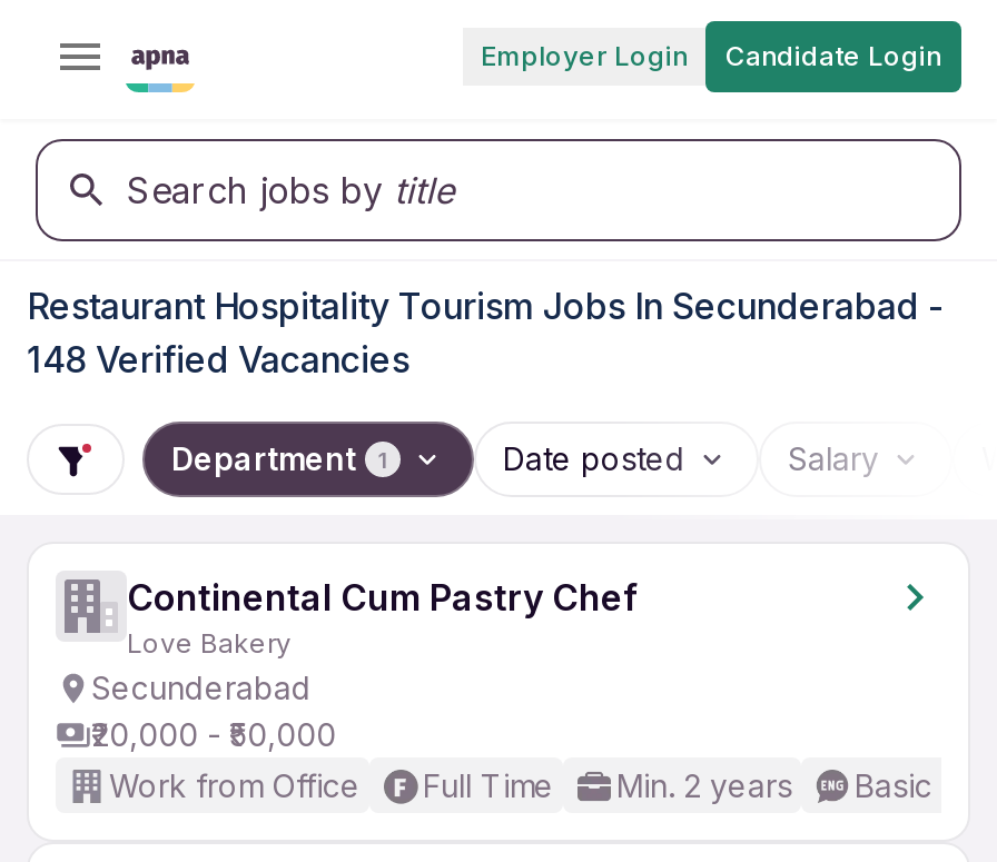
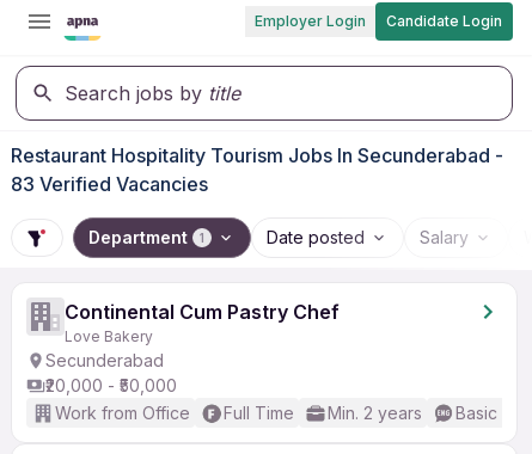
[27,337,409,382] 148 Verified Vacancies -> [11,172,208,196] 83 Verified Vacancies

